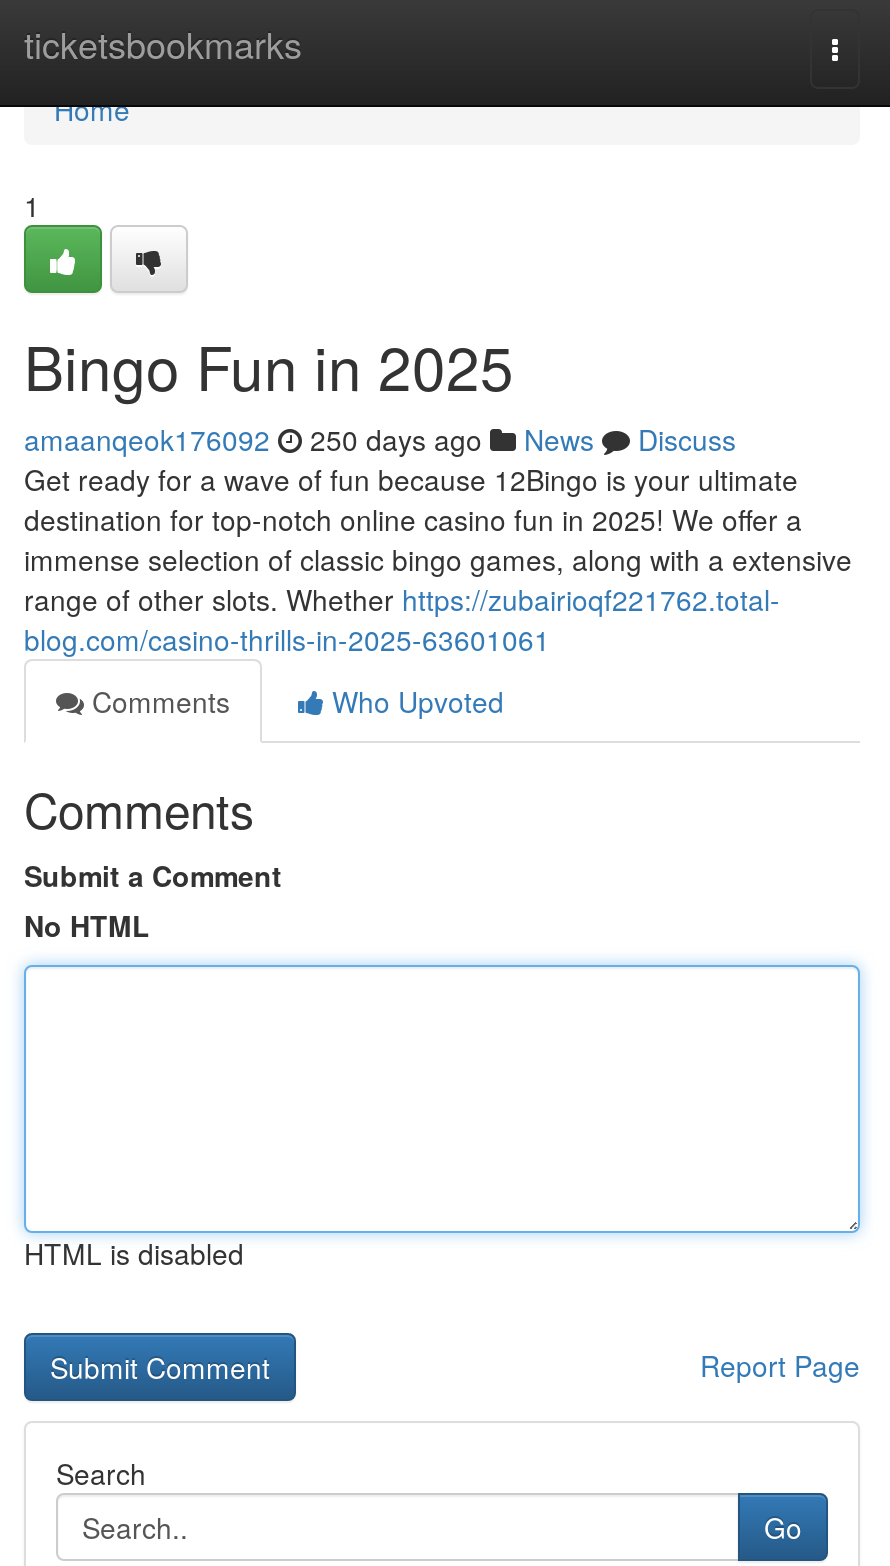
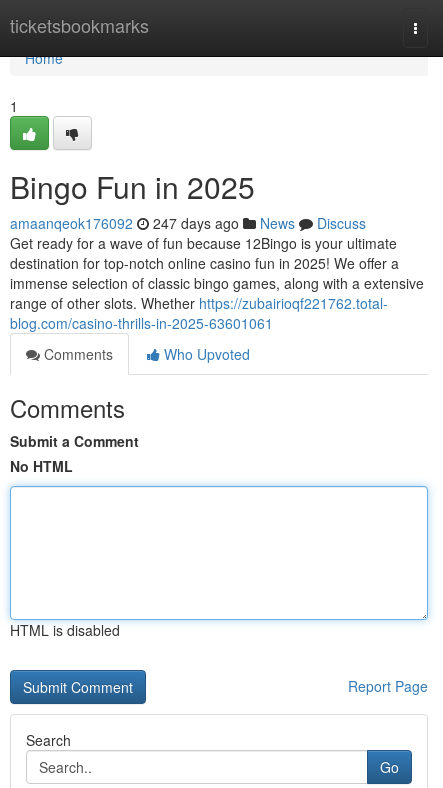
[24,419,736,459] amaanqeok176092 250 days ago News Discuss -> [10,213,366,233] amaanqeok176092 247 days ago News Discuss

